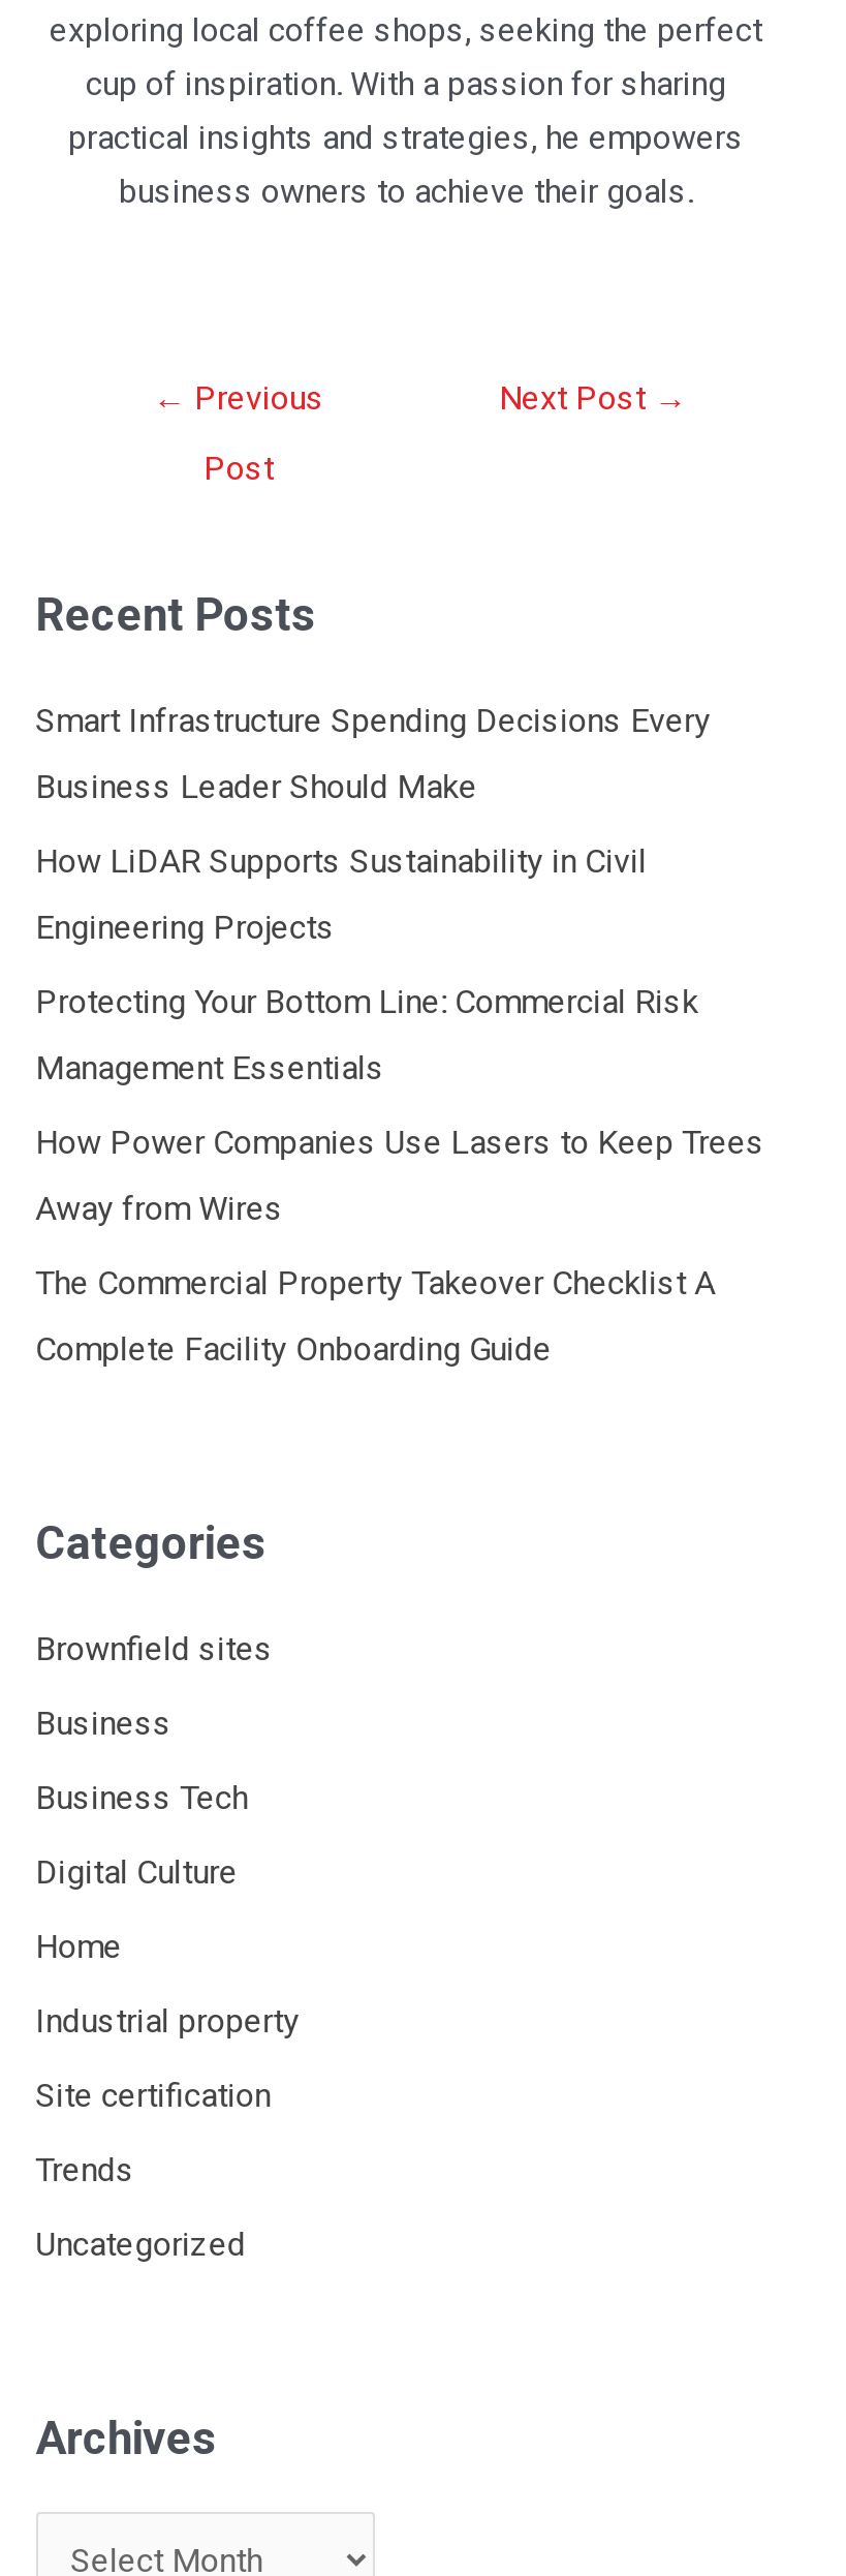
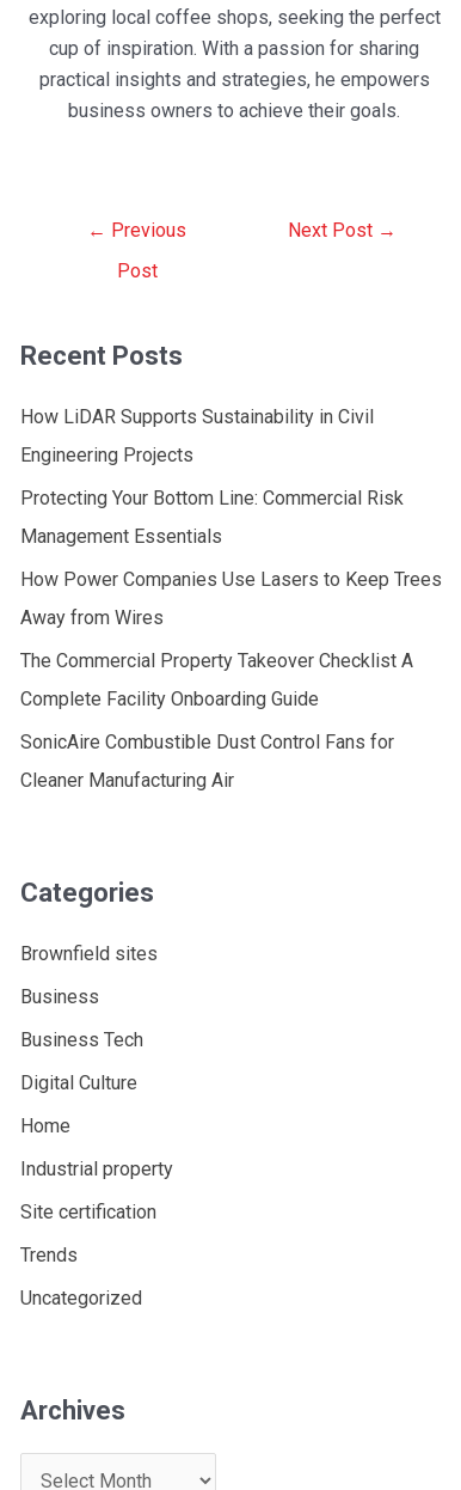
[35,701,711,806] Smart Infrastructure Spending Decisions Every | Business Leader Should Make -> none
moved [35,842,765,1369] -> [20,406,441,710]: How LiDAR Supports Sustainability in Civil | Engineering Projects | Protecting Your Bottom Line: Commercial Risk | Management Essentials | How Power Companies Use Lasers to Keep Trees | Away from Wires | The Commercial Property Takeover Checklist A | Complete Facility Onboarding Guide
none -> [20,731,394,792] SonicAire Combustible Dust Control Fans for | Cleaner Manufacturing Air

